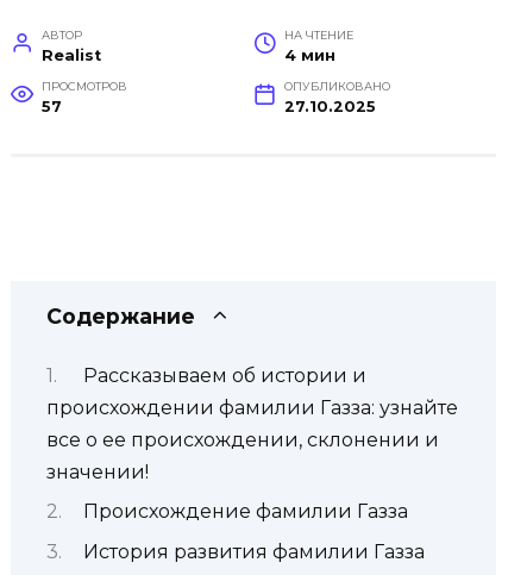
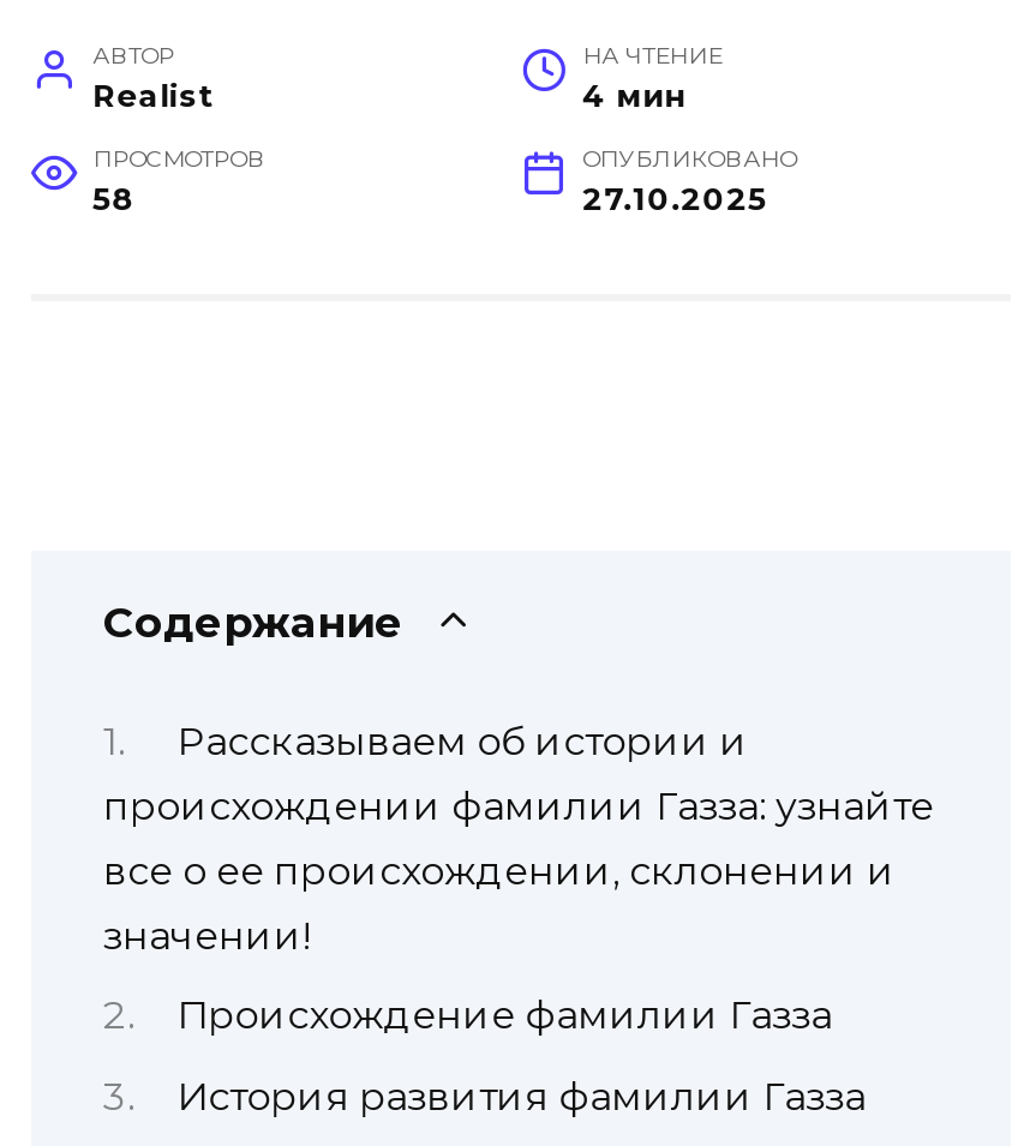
[41,98,61,116] 57 -> [93,182,136,218] 58

